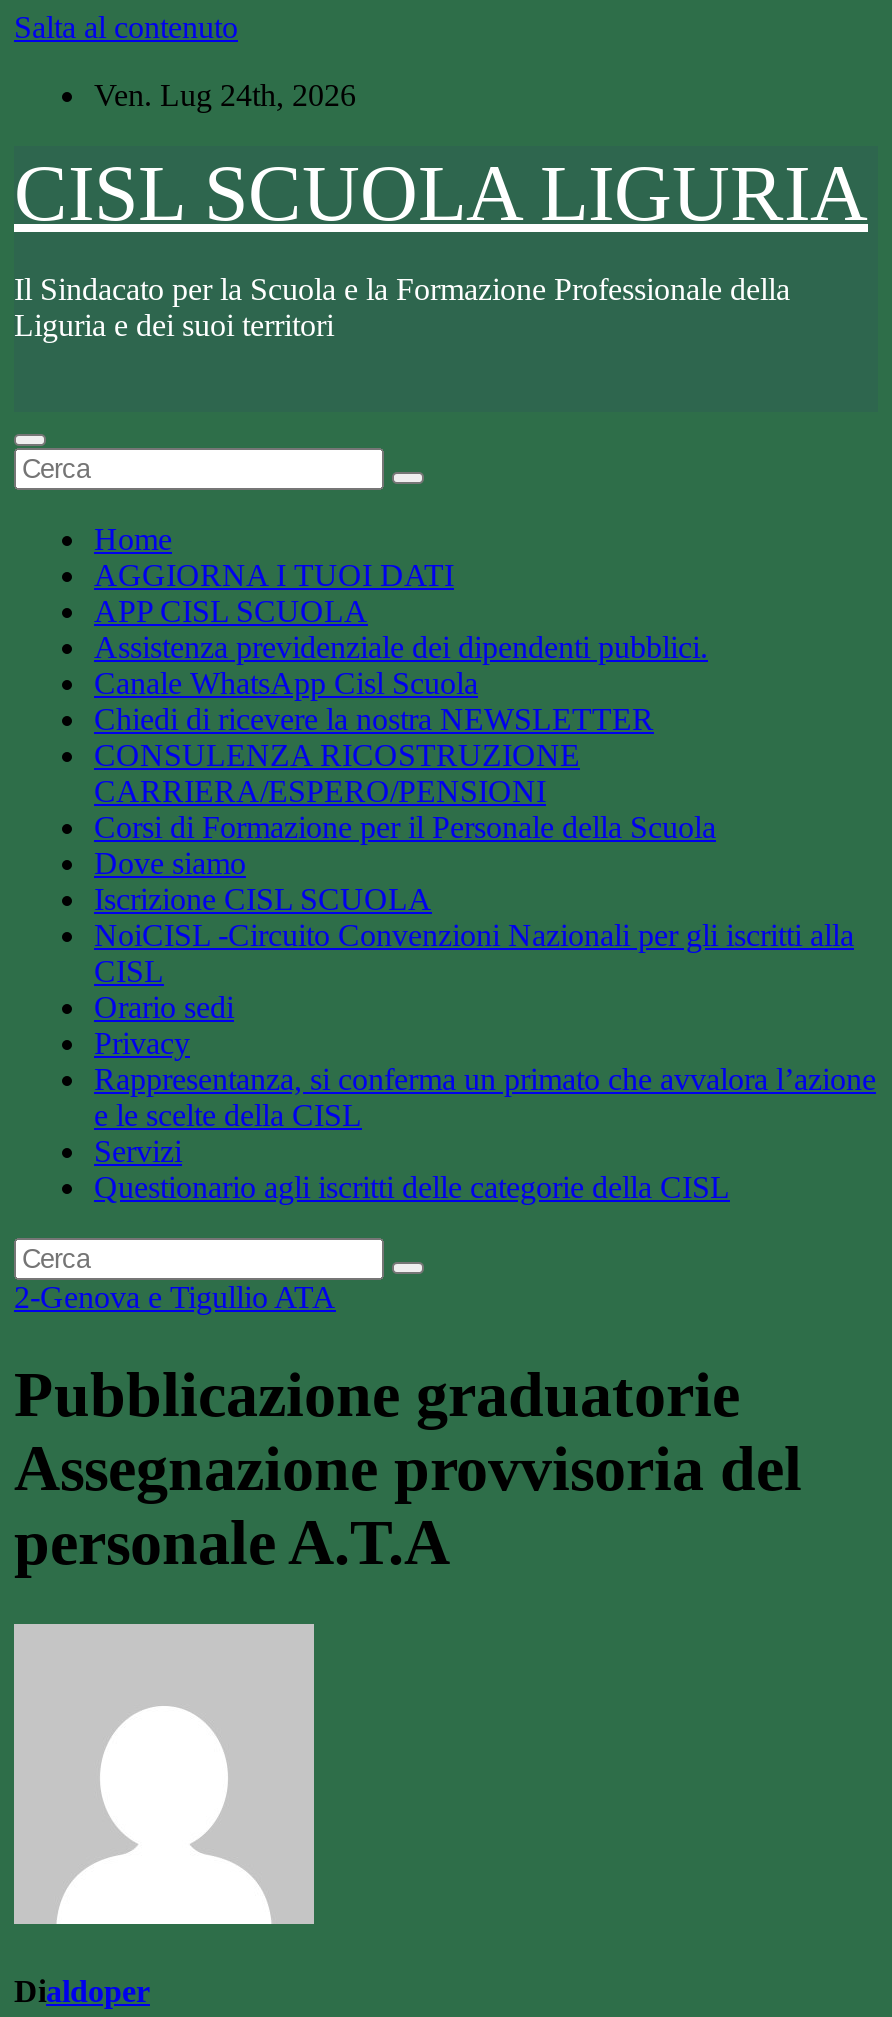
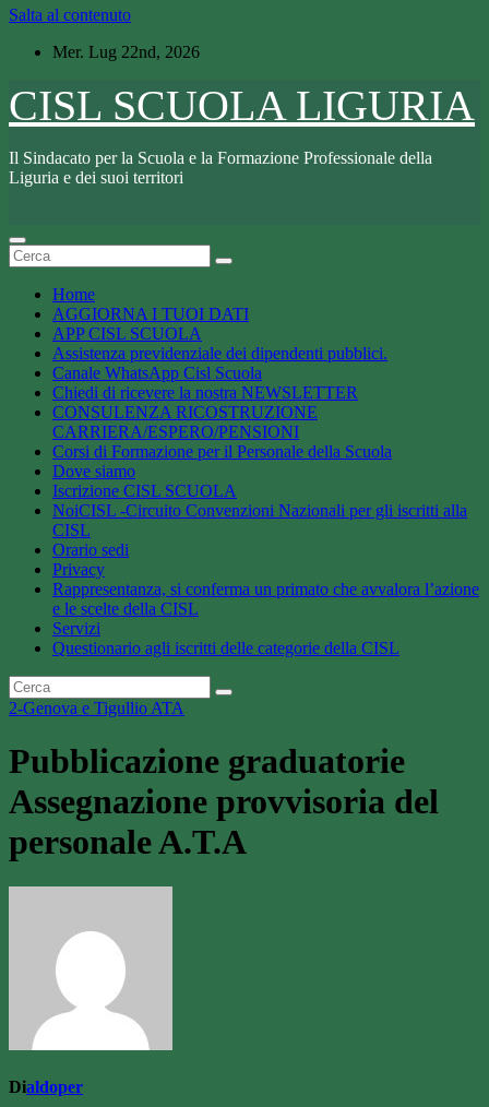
[94,78,356,112] Ven. Lug 24th, 2026 -> [52,43,200,61] Mer. Lug 22nd, 2026

